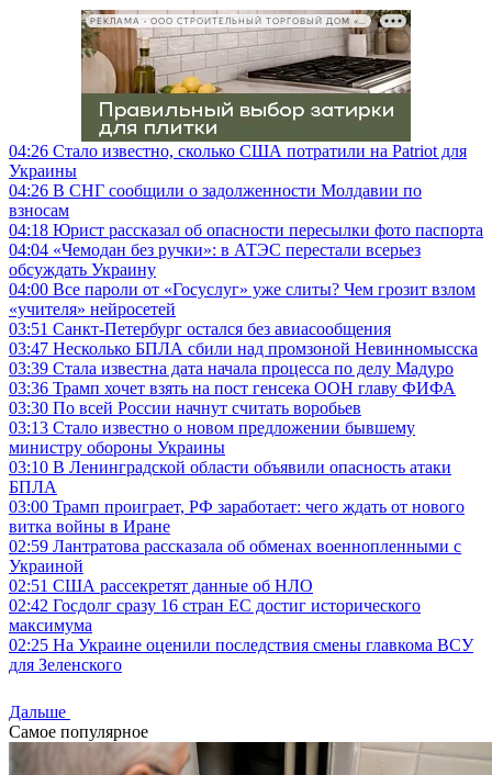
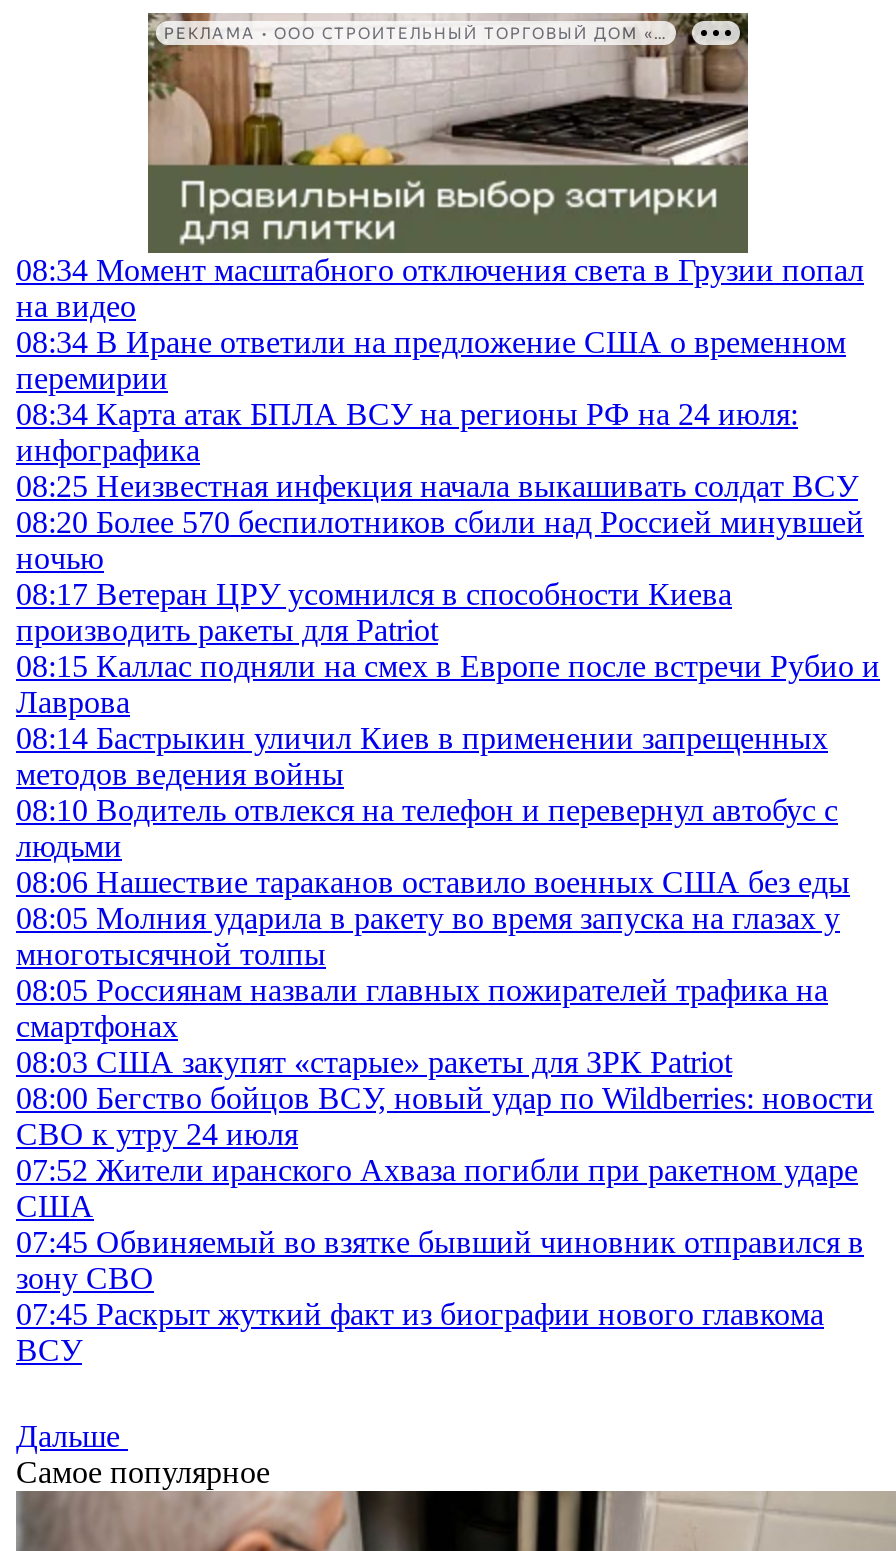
[9,142,483,674] 04:26 Стало известно, сколько США потратили на Patriot для | Украины | 04:26 В СНГ сообщили о задолженности Молдавии по | взносам | 04:18 Юрист рассказал об опасности пересылки фото паспорта | 04:04 «Чемодан без ручки»: в АТЭС перестали всерьез | обсуждать Украину | 04:00 Все пароли от «Госуслуг» уже слиты? Чем грозит взлом | «учителя» нейросетей | 03:51 Санкт-Петербург остался без авиасообщения | 03:47 Несколько БПЛА сбили над промзоной Невинномысска | 03:39 Стала известна дата начала процесса по делу Мадуро | 03:36 Трамп хочет взять на пост генсека ООН главу ФИФА | 03:30 По всей России начнут считать воробьев | 03:13 Стало известно о новом предложении бывшему | министру обороны Украины | 03:10 В Ленинградской области объявили опасность атаки | БПЛА | 03:00 Трамп проиграет, РФ заработает: чего ждать от нового | витка войны в Иране | 02:59 Лантратова рассказала об обменах военнопленными с | Украиной | 02:51 США рассекретят данные об НЛО | 02:42 Госдолг сразу 16 стран ЕС достиг исторического | максимума | 02:25 На Украине оценили последствия смены главкома ВСУ | для Зеленского -> [16,253,880,1367] 08:34 Момент масштабного отключения света в Грузии попал | на видео | 08:34 В Иране ответили на предложение США о временном | перемирии | 08:34 Карта атак БПЛА ВСУ на регионы РФ на 24 июля: | инфографика | 08:25 Неизвестная инфекция начала выкашивать солдат ВСУ | 08:20 Более 570 беспилотников сбили над Россией минувшей | ночью | 08:17 Ветеран ЦРУ усомнился в способности Киева | производить ракеты для Patriot | 08:15 Каллас подняли на смех в Европе после встречи Рубио и | Лаврова | 08:14 Бастрыкин уличил Киев в применении запрещенных | методов ведения войны | 08:10 Водитель отвлекся на телефон и перевернул автобус с | людьми | 08:06 Нашествие тараканов оставило военных США без еды | 08:05 Молния ударила в ракету во время запуска на глазах у | многотысячной толпы | 08:05 Россиянам назвали главных пожирателей трафика на | смартфонах | 08:03 США закупят «старые» ракеты для ЗРК Patriot | 08:00 Бегство бойцов ВСУ, новый удар по Wildberries: новости | СВО к утру 24 июля | 07:52 Жители иранского Ахваза погибли при ракетном ударе | США | 07:45 Обвиняемый во взятке бывший чиновник отправился в | зону СВО | 07:45 Раскрыт жуткий факт из биографии нового главкома | ВСУ

